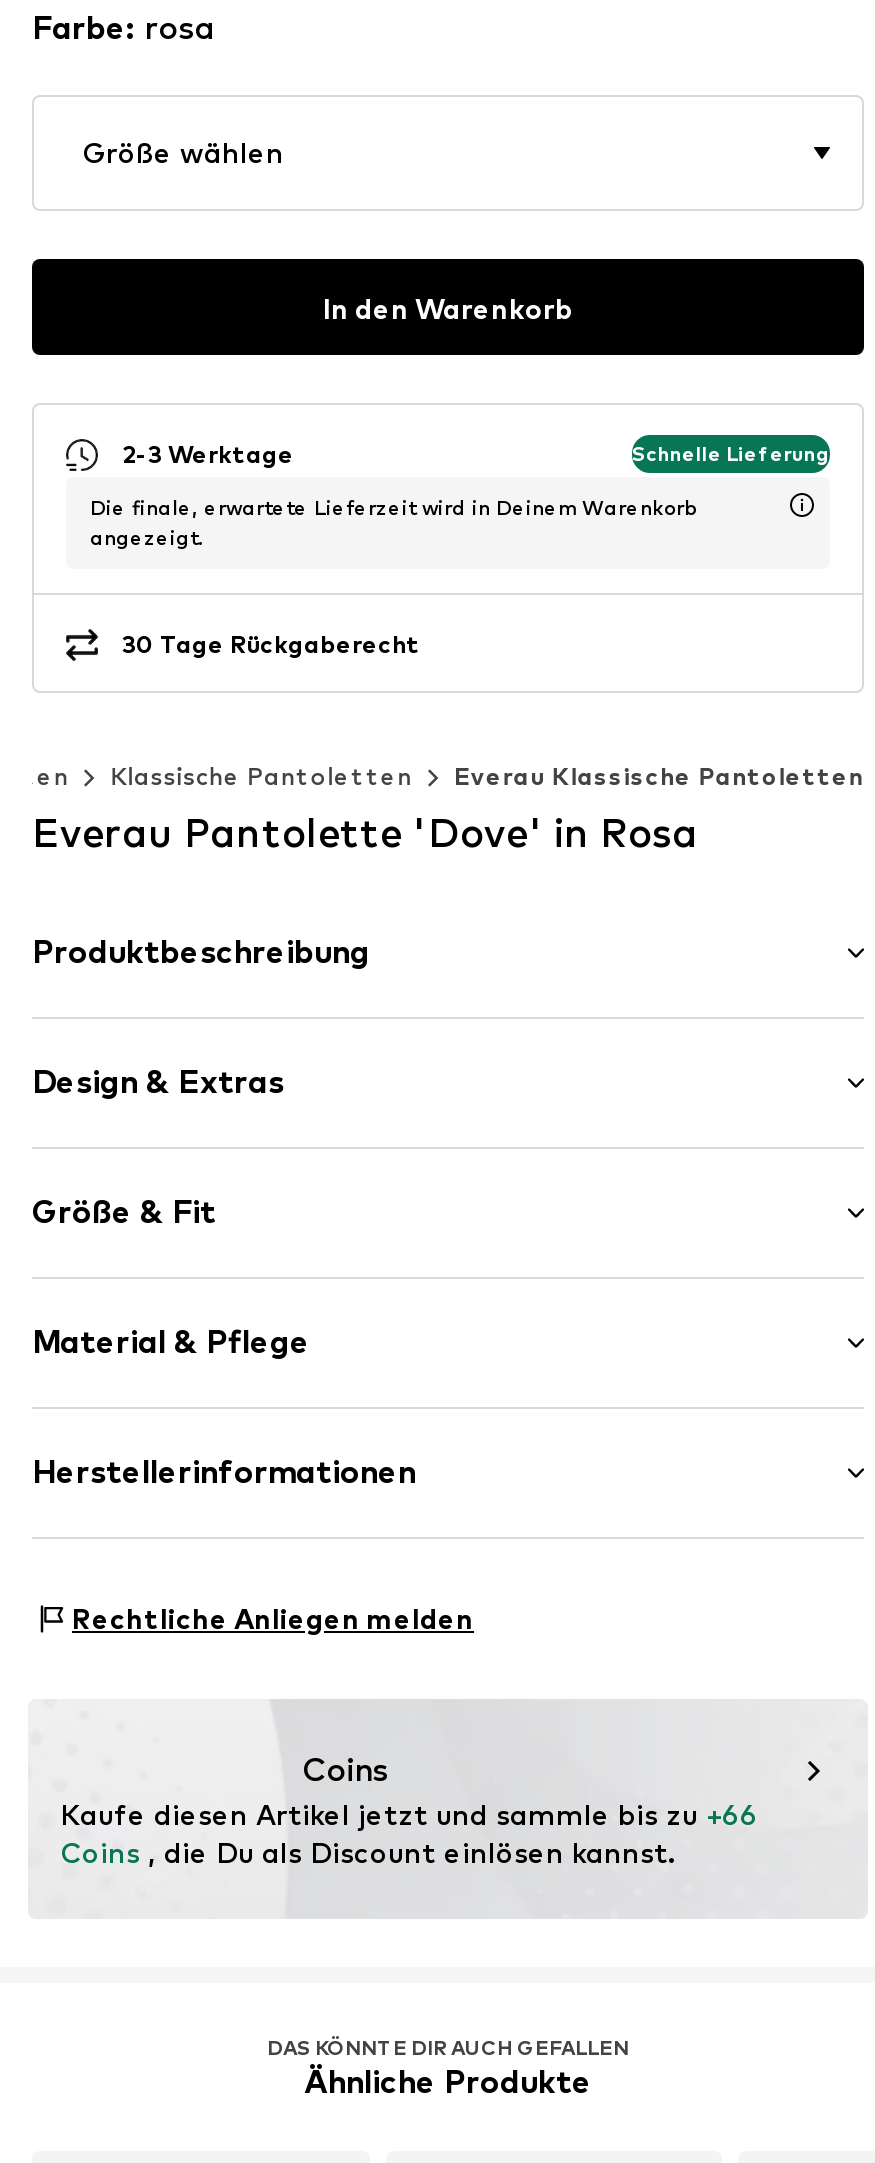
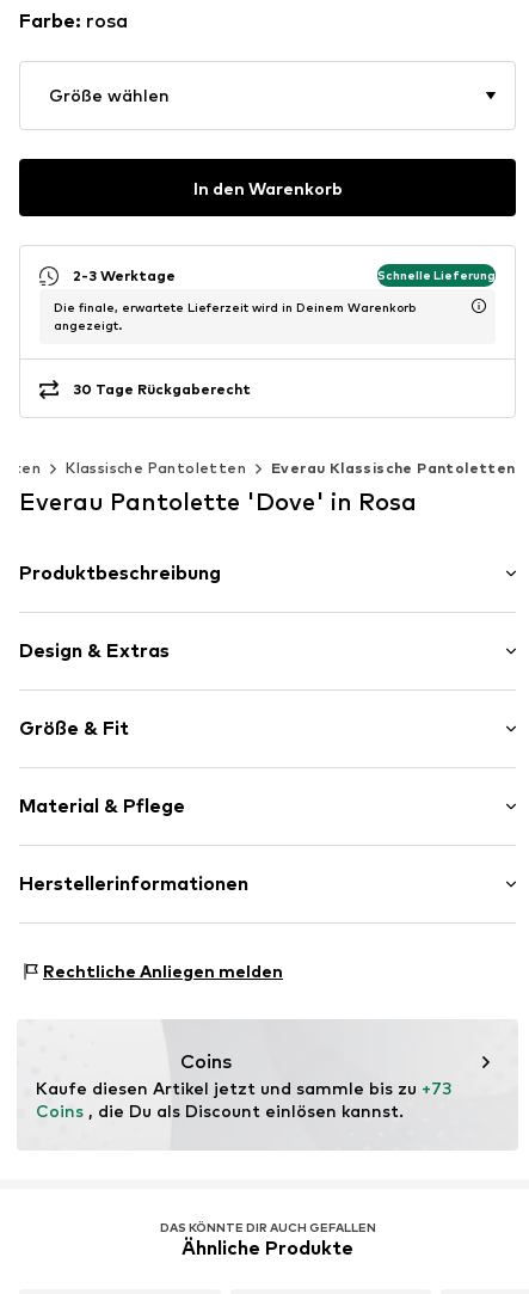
[60,1798,758,1832] Kaufe diesen Artikel jetzt und sammle bis zu +66 -> [36,1078,451,1098] Kaufe diesen Artikel jetzt und sammle bis zu +73

